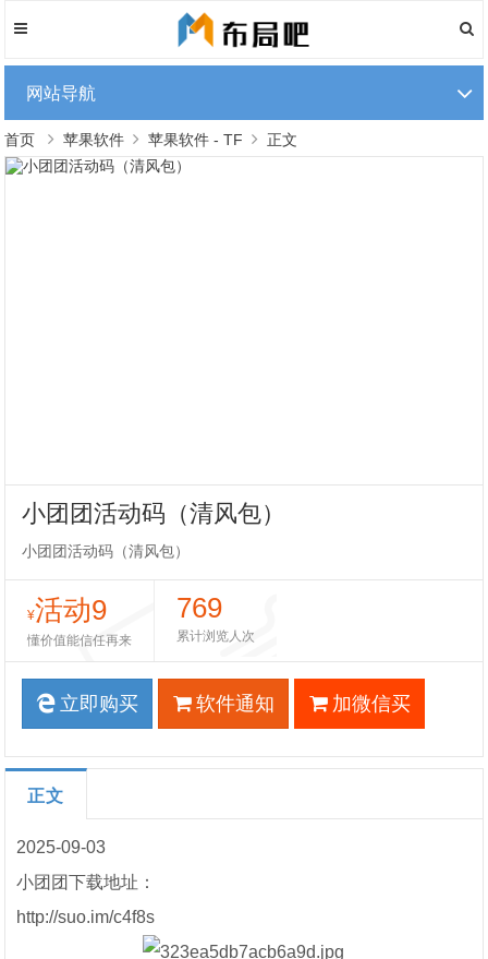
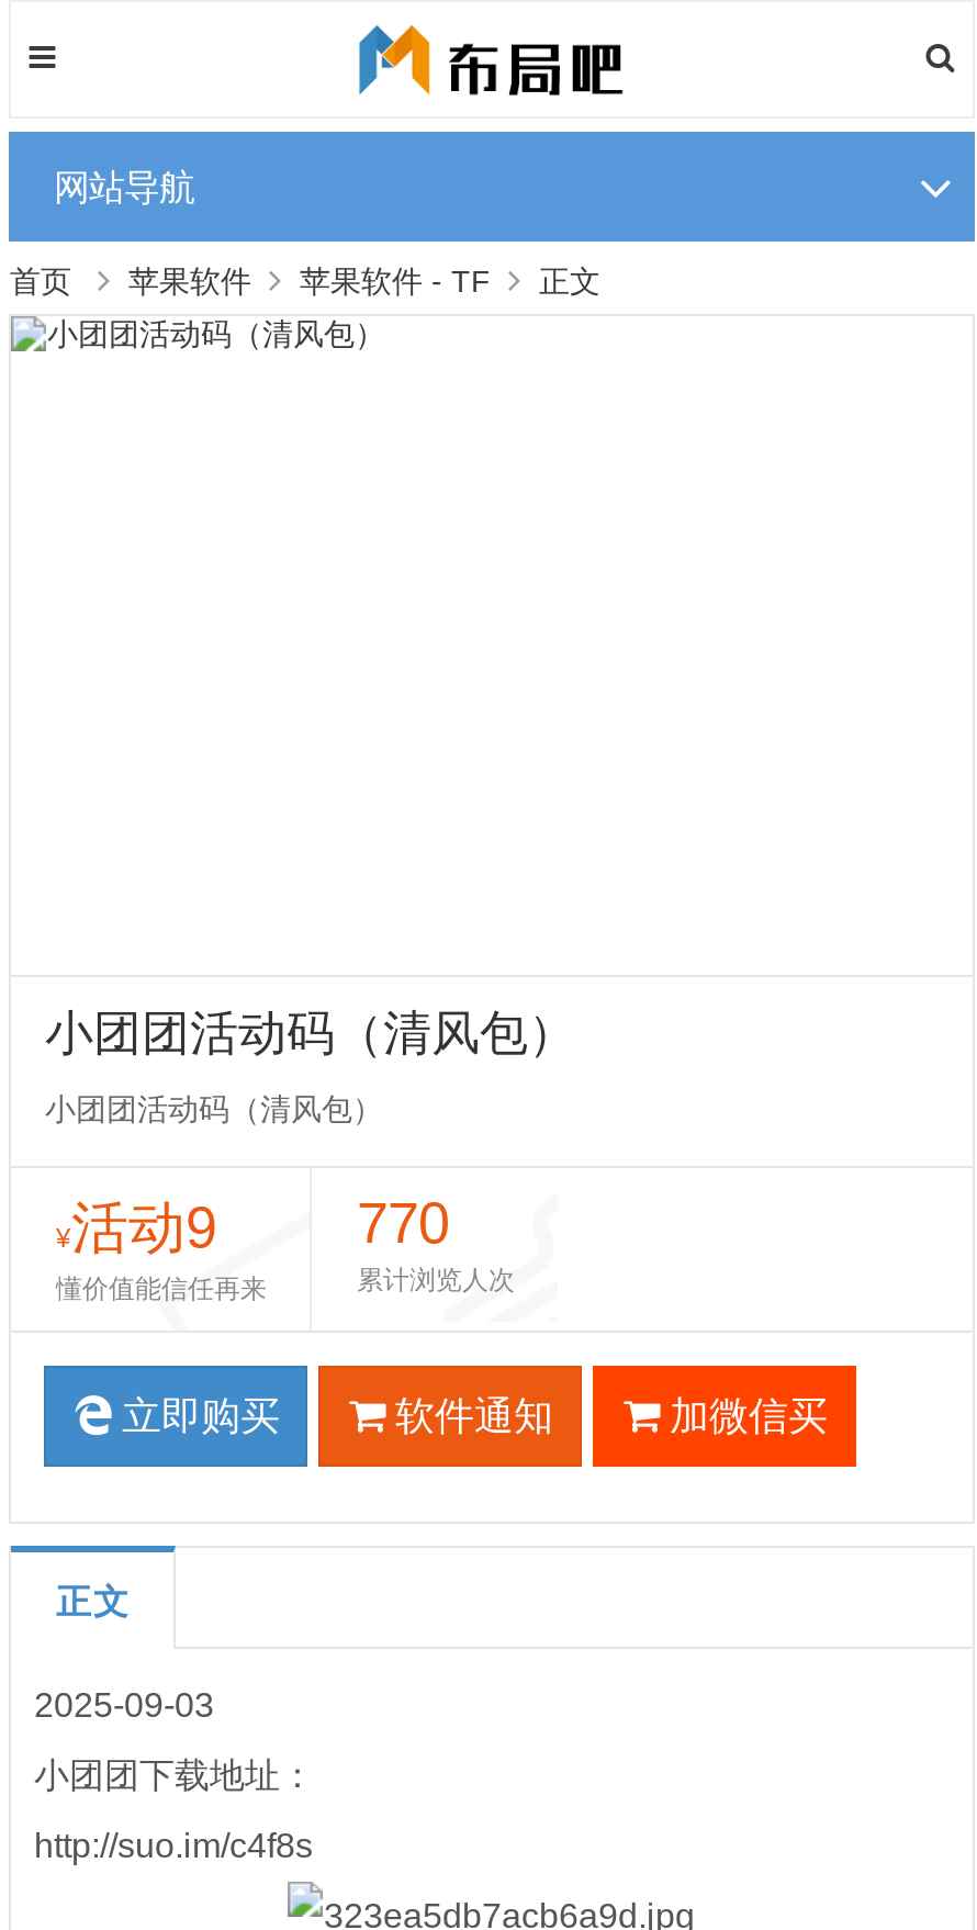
[177,591,223,624] 769 -> [357,1190,449,1256] 770

